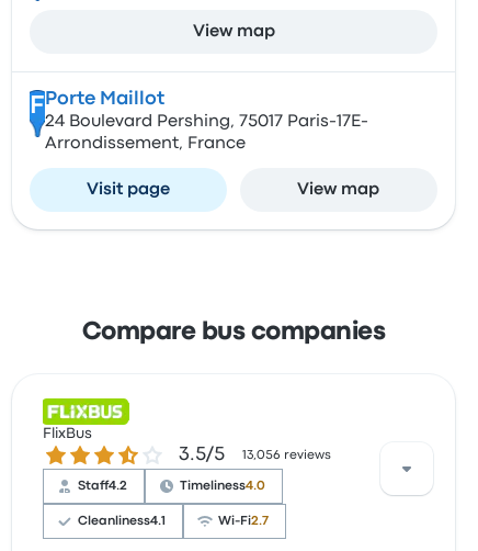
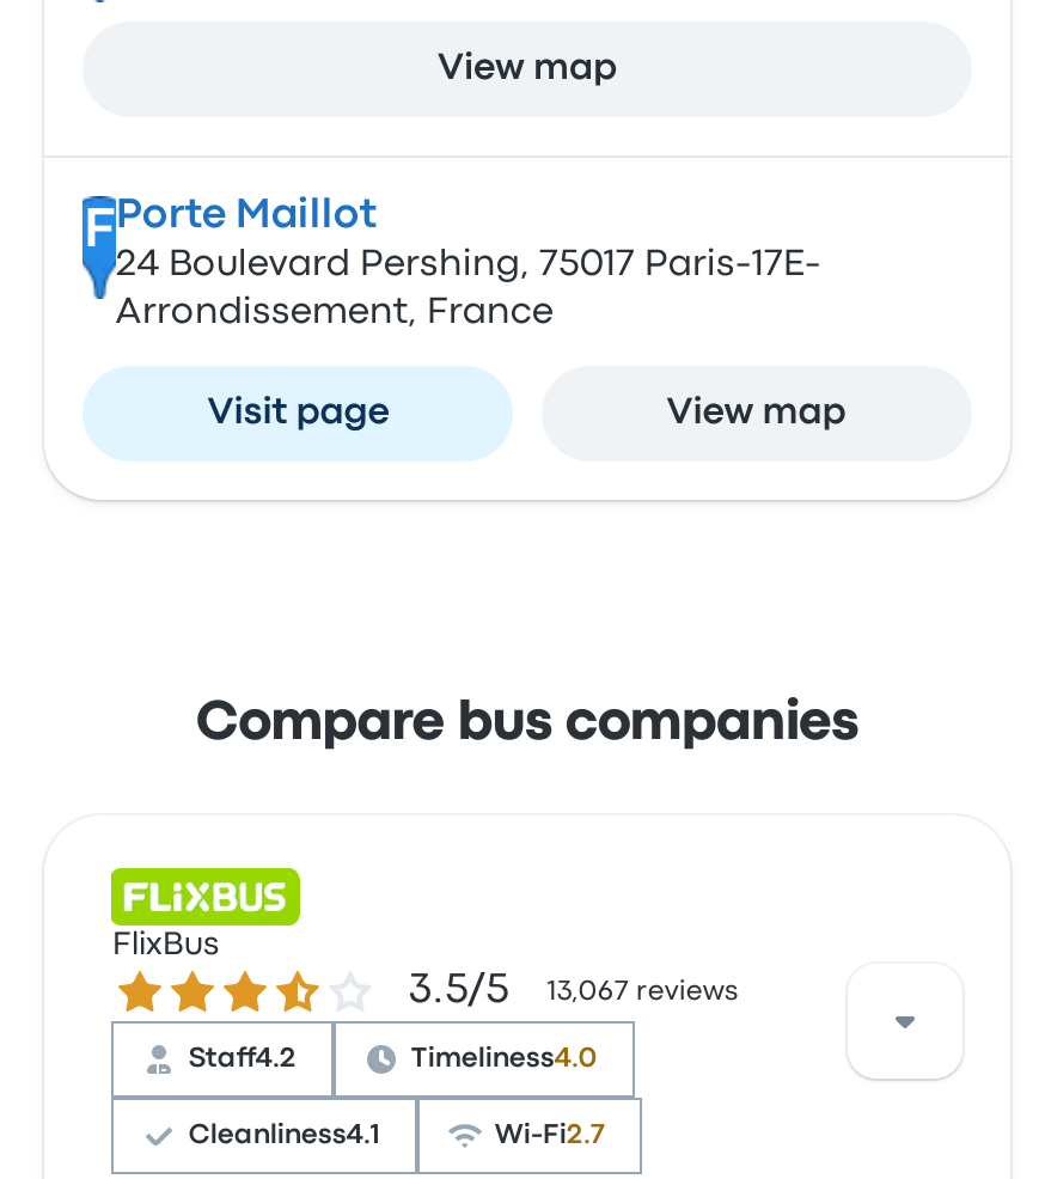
[243,450,332,461] 13,056 reviews -> [547,981,739,1004] 13,067 reviews

